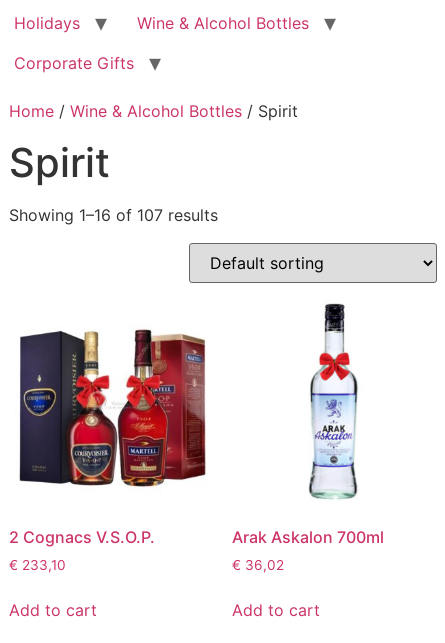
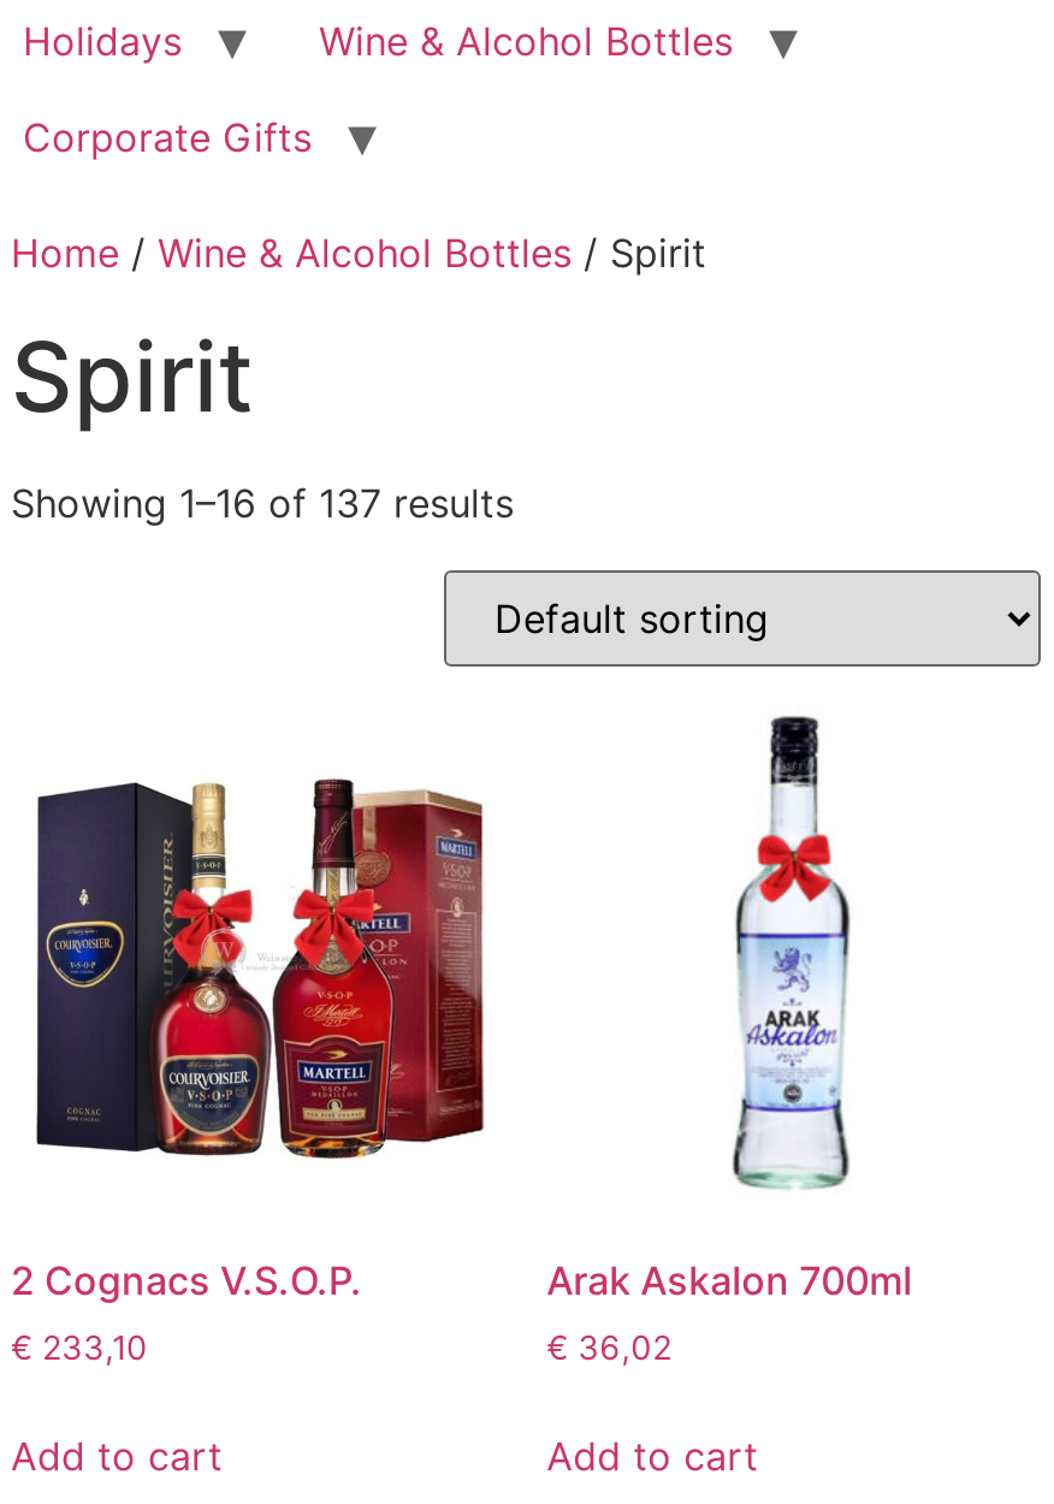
[9,204,218,224] Showing 1–16 of 107 results -> [11,480,514,528] Showing 1–16 of 137 results

